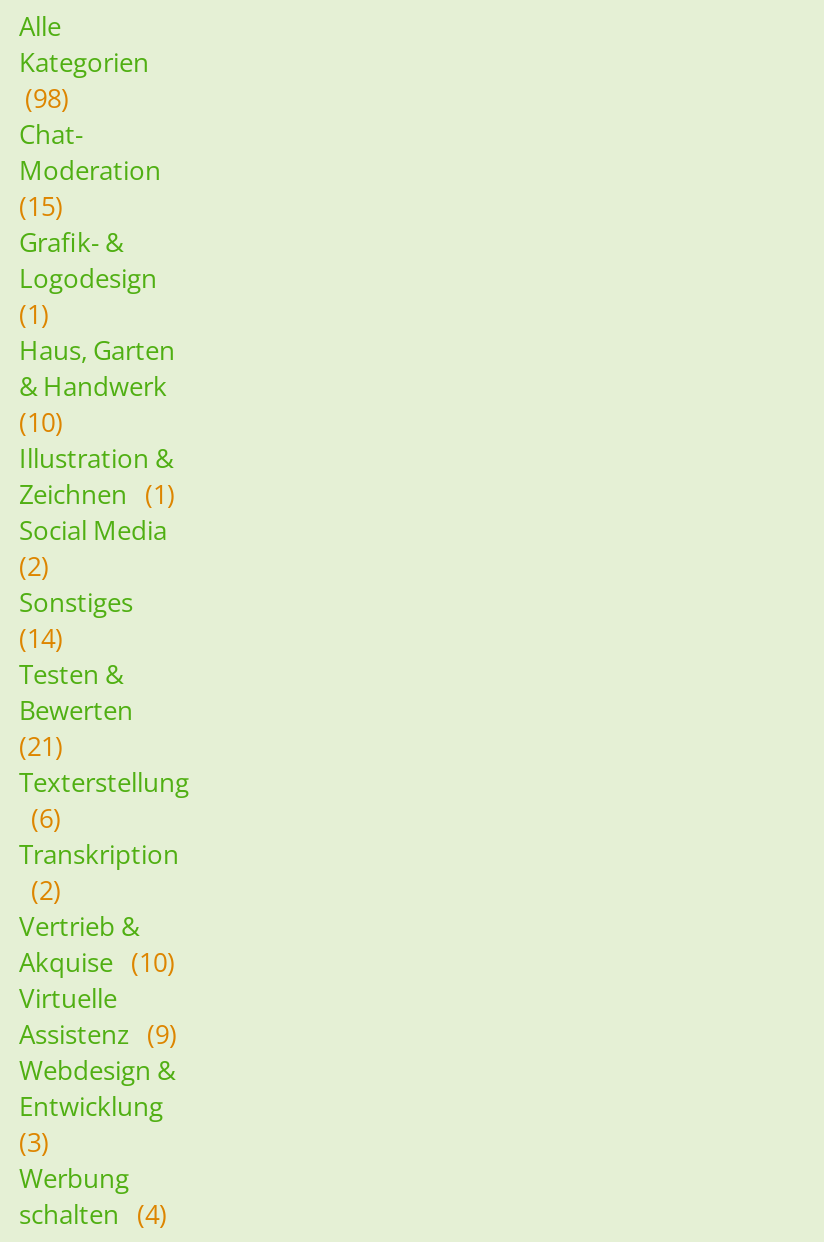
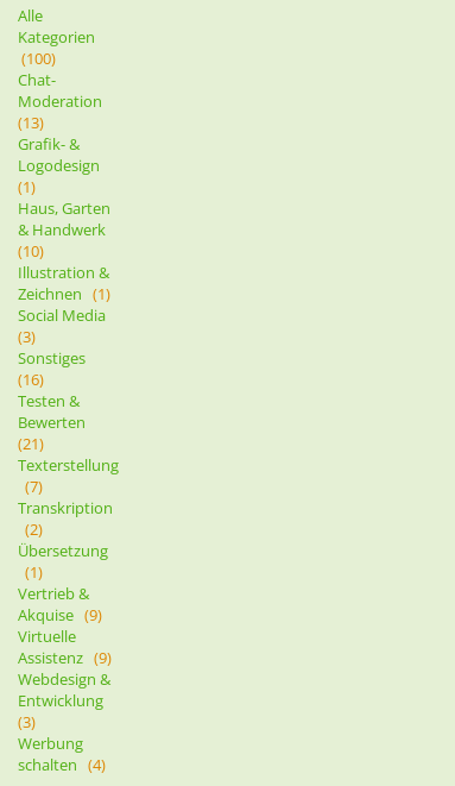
[25,80,69,116] (98) -> [21,48,56,69] (100)
[19,188,63,224] (15) -> [18,112,44,133] (13)
[19,548,49,584] (2) -> [18,326,36,347] (3)
[19,620,63,656] (14) -> [18,369,44,390] (16)
[31,800,61,836] (6) -> [25,476,43,497] (7)
none -> [18,540,108,583] Übersetzung | (1)
[19,944,175,980] Akquise (10) -> [18,604,102,626] Akquise (9)

